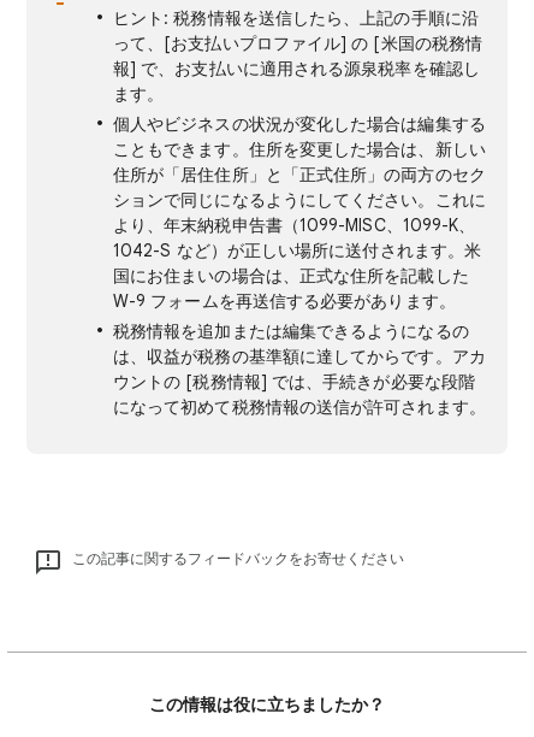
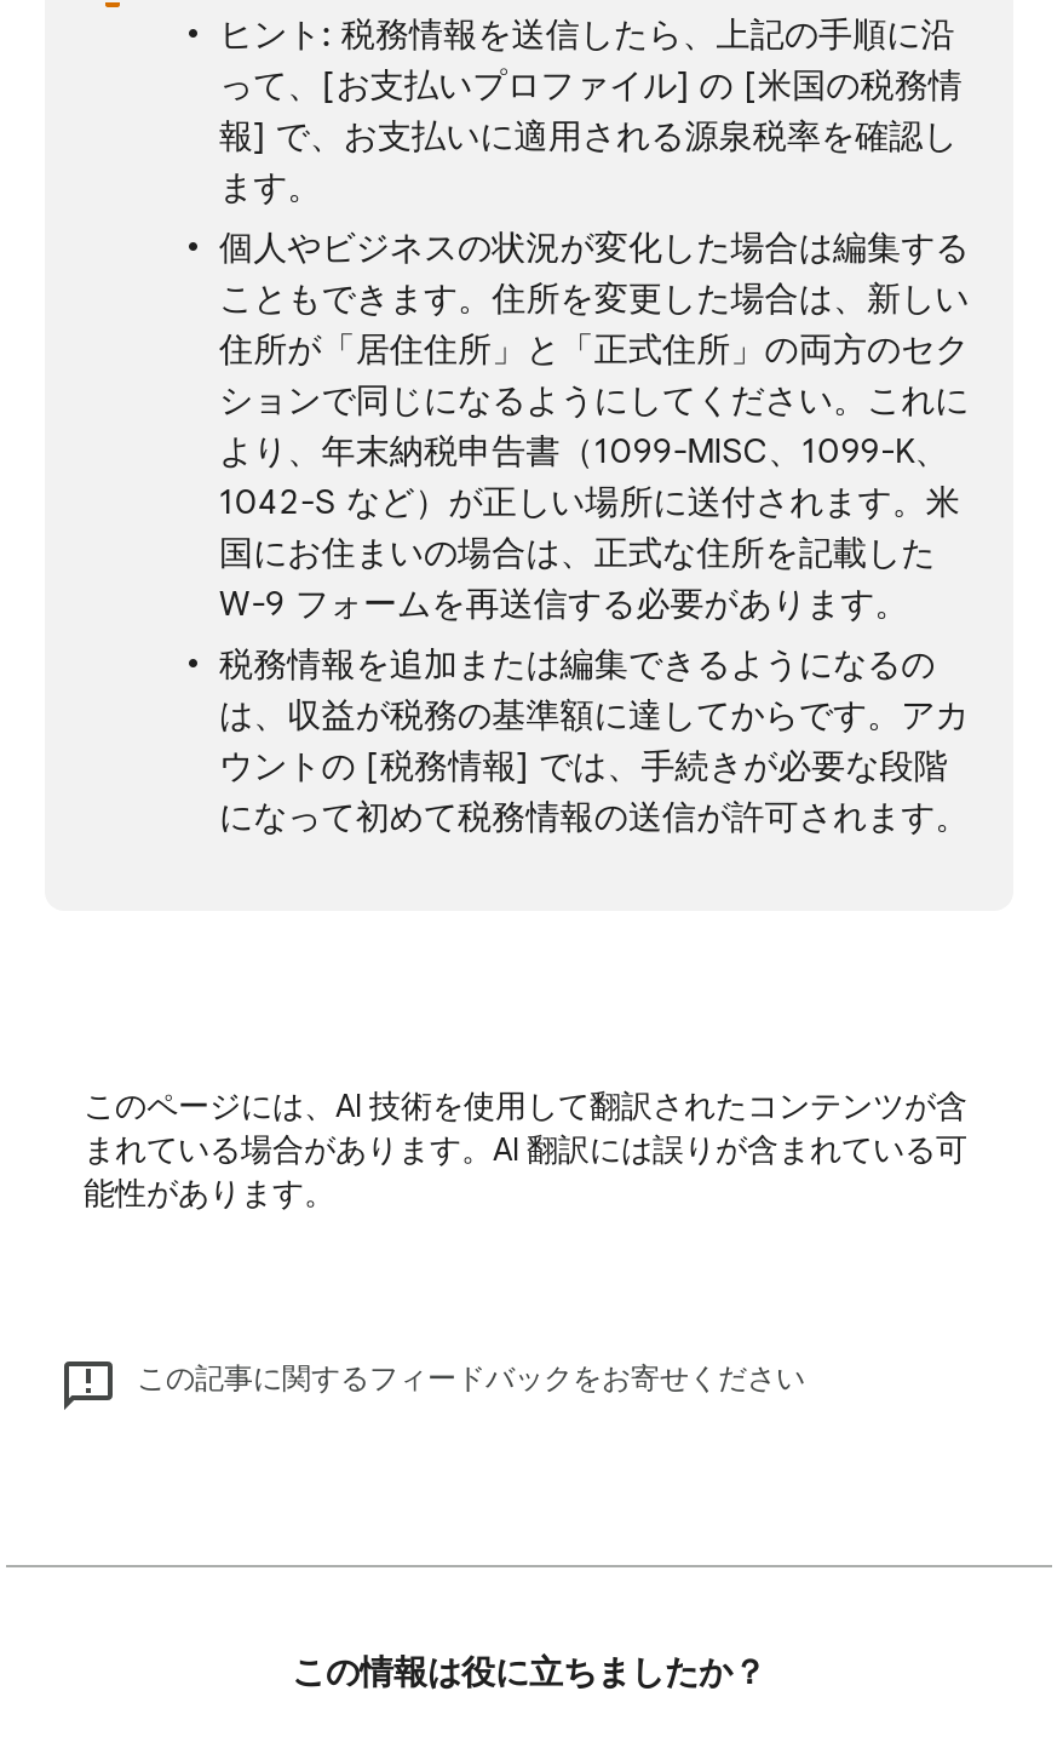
none -> [84,1085,967,1213] このページには、AI 技術を使用して翻訳されたコンテンツが含 | まれている場合があります。AI 翻訳には誤りが含まれている可 | 能性があります。

